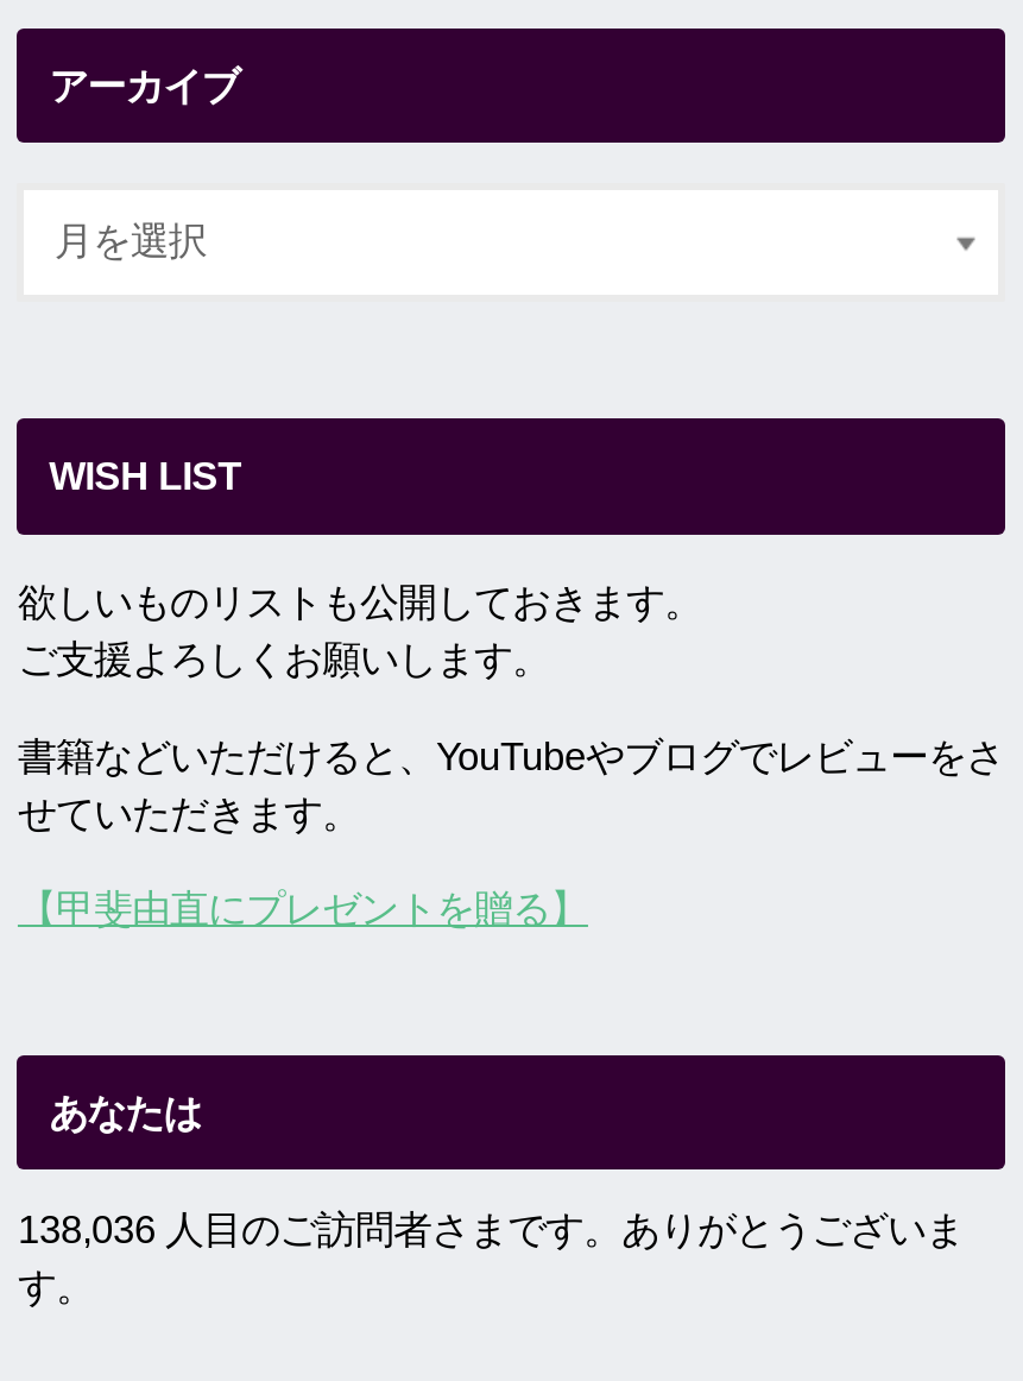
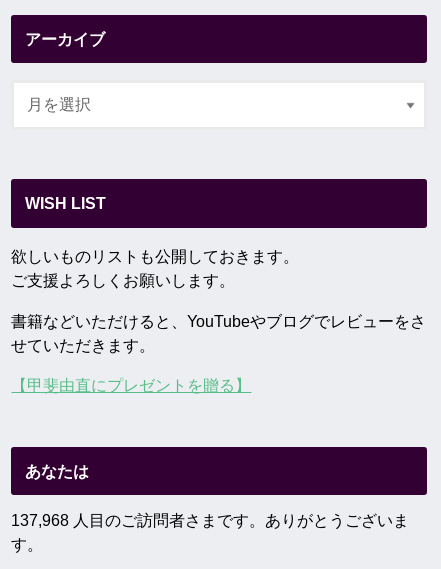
[18,1207,964,1249] 138,036 人目のご訪問者さまです。ありがとうございま -> [11,511,409,529] 137,968 人目のご訪問者さまです。ありがとうございま

